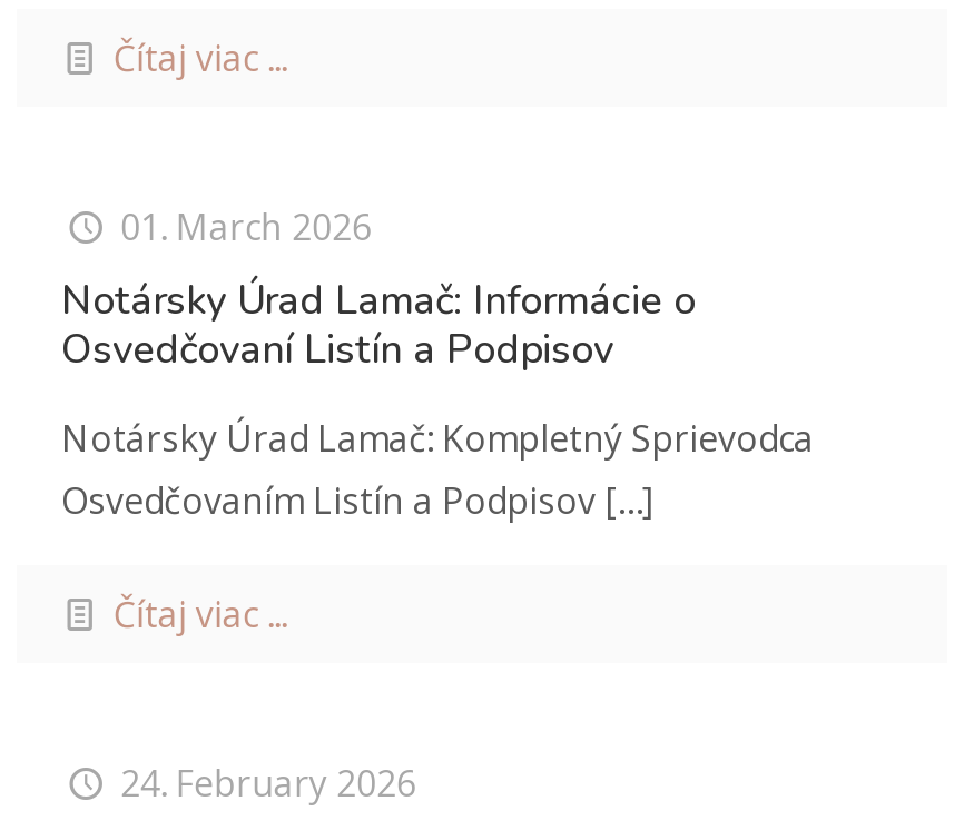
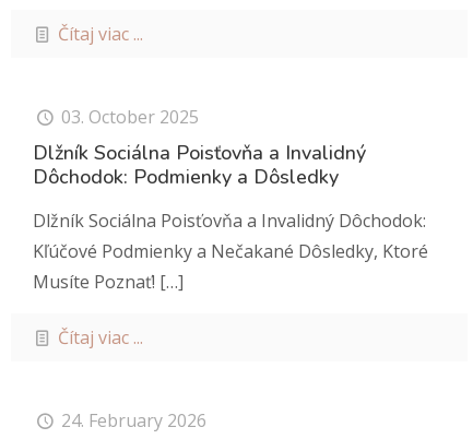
[61,202,696,376] 01. March 2026 | Notársky Úrad Lamač: Informácie o | Osvedčovaní Listín a Podpisov -> [33,105,366,190] 03. October 2025 | Dlžník Sociálna Poisťovňa a Invalidný | Dôchodok: Podmienky a Dôsledky
[61,414,814,525] Notársky Úrad Lamač: Kompletný Sprievodca | Osvedčovaním Listín a Podpisov […] -> [33,209,428,294] Dlžník Sociálna Poisťovňa a Invalidný Dôchodok: | Kľúčové Podmienky a Nečakané Dôsledky, Ktoré | Musíte Poznať! […]

